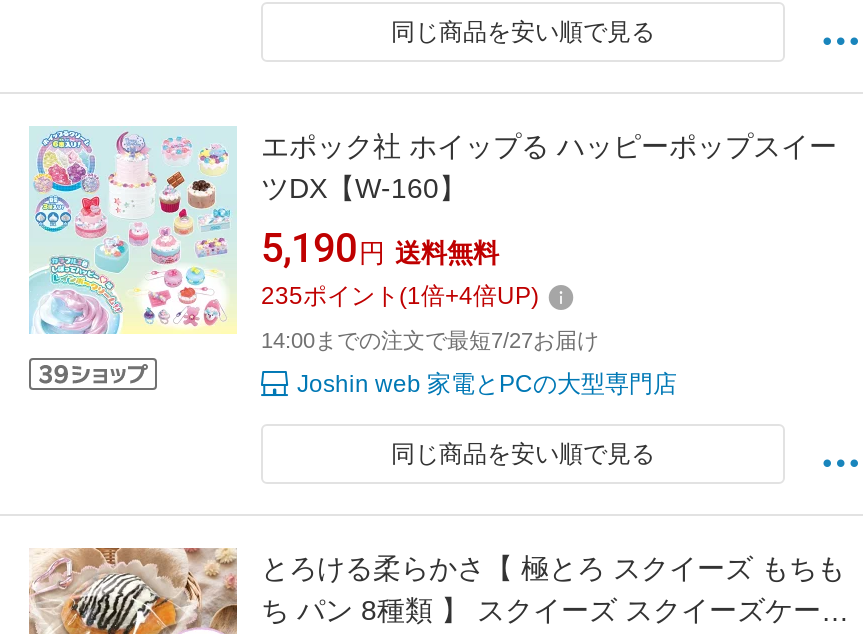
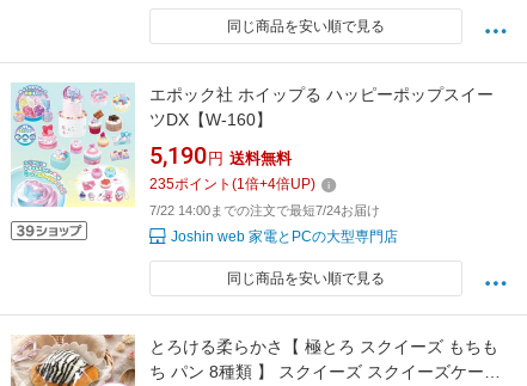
[261,329,599,353] 14:00までの注文で最短7/27お届け -> [149,204,380,218] 7/22 14:00までの注文で最短7/24お届け

